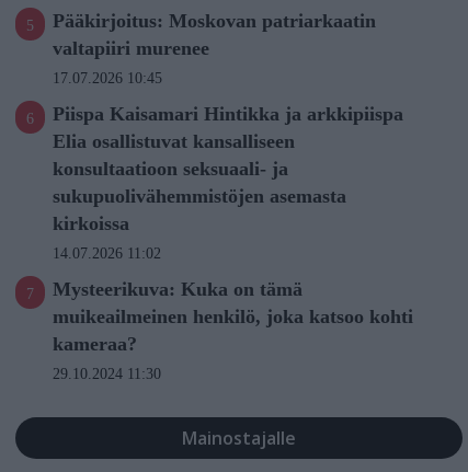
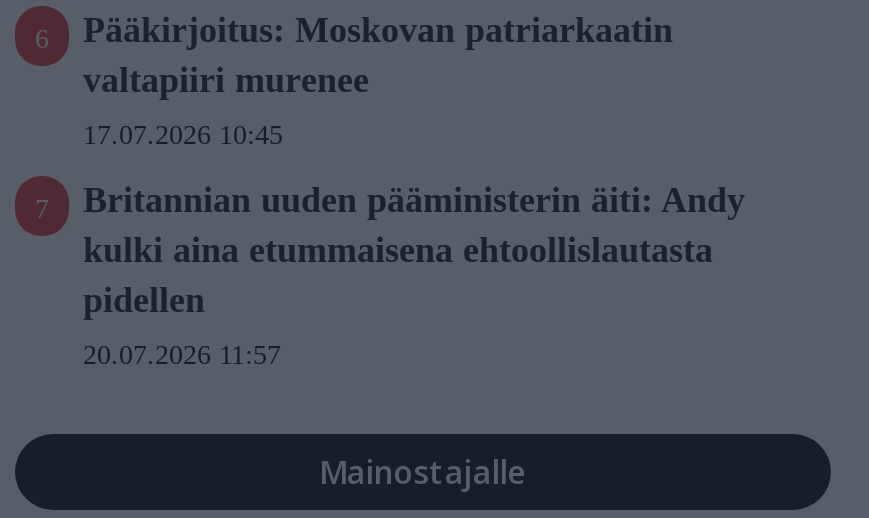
[53,103,413,382] Piispa Kaisamari Hintikka ja arkkipiispa | Elia osallistuvat kansalliseen | konsultaatioon seksuaali- ja | sukupuolivähemmistöjen asemasta | kirkoissa | 14.07.2026 11:02 | Mysteerikuva: Kuka on tämä | muikeailmeinen henkilö, joka katsoo kohti | kameraa? | 29.10.2024 11:30 -> [83,179,745,369] Britannian uuden pääministerin äiti: Andy | kulki aina etummaisena ehtoollislautasta | pidellen | 20.07.2026 11:57

